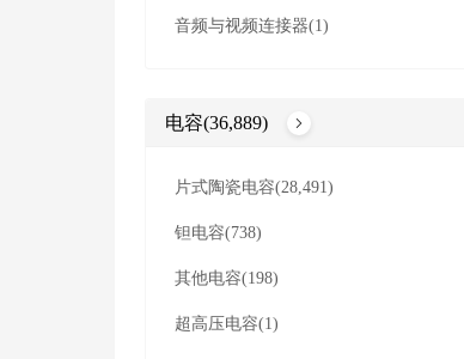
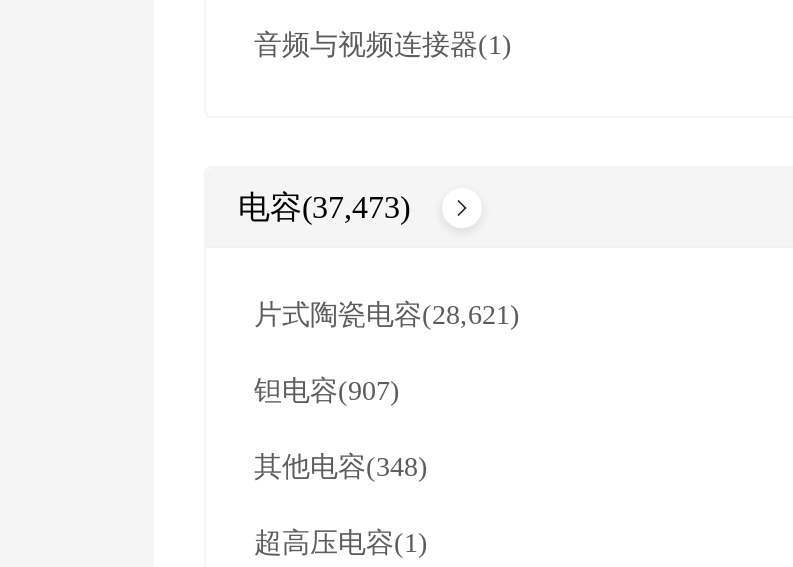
[165,112,268,133] 电容(36,889) -> [238,190,410,224] 电容(37,473)
[175,178,334,196] 片式陶瓷电容(28,491) -> [254,300,520,330] 片式陶瓷电容(28,621)
[175,224,262,242] 钽电容(738) -> [254,376,400,406] 钽电容(907)
[175,269,279,287] 其他电容(198) -> [254,452,428,482] 其他电容(348)

